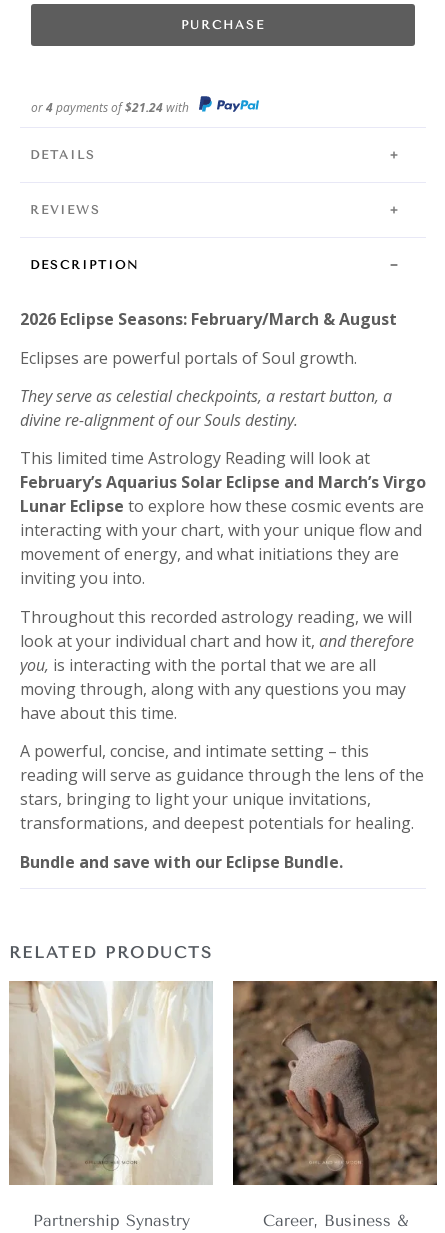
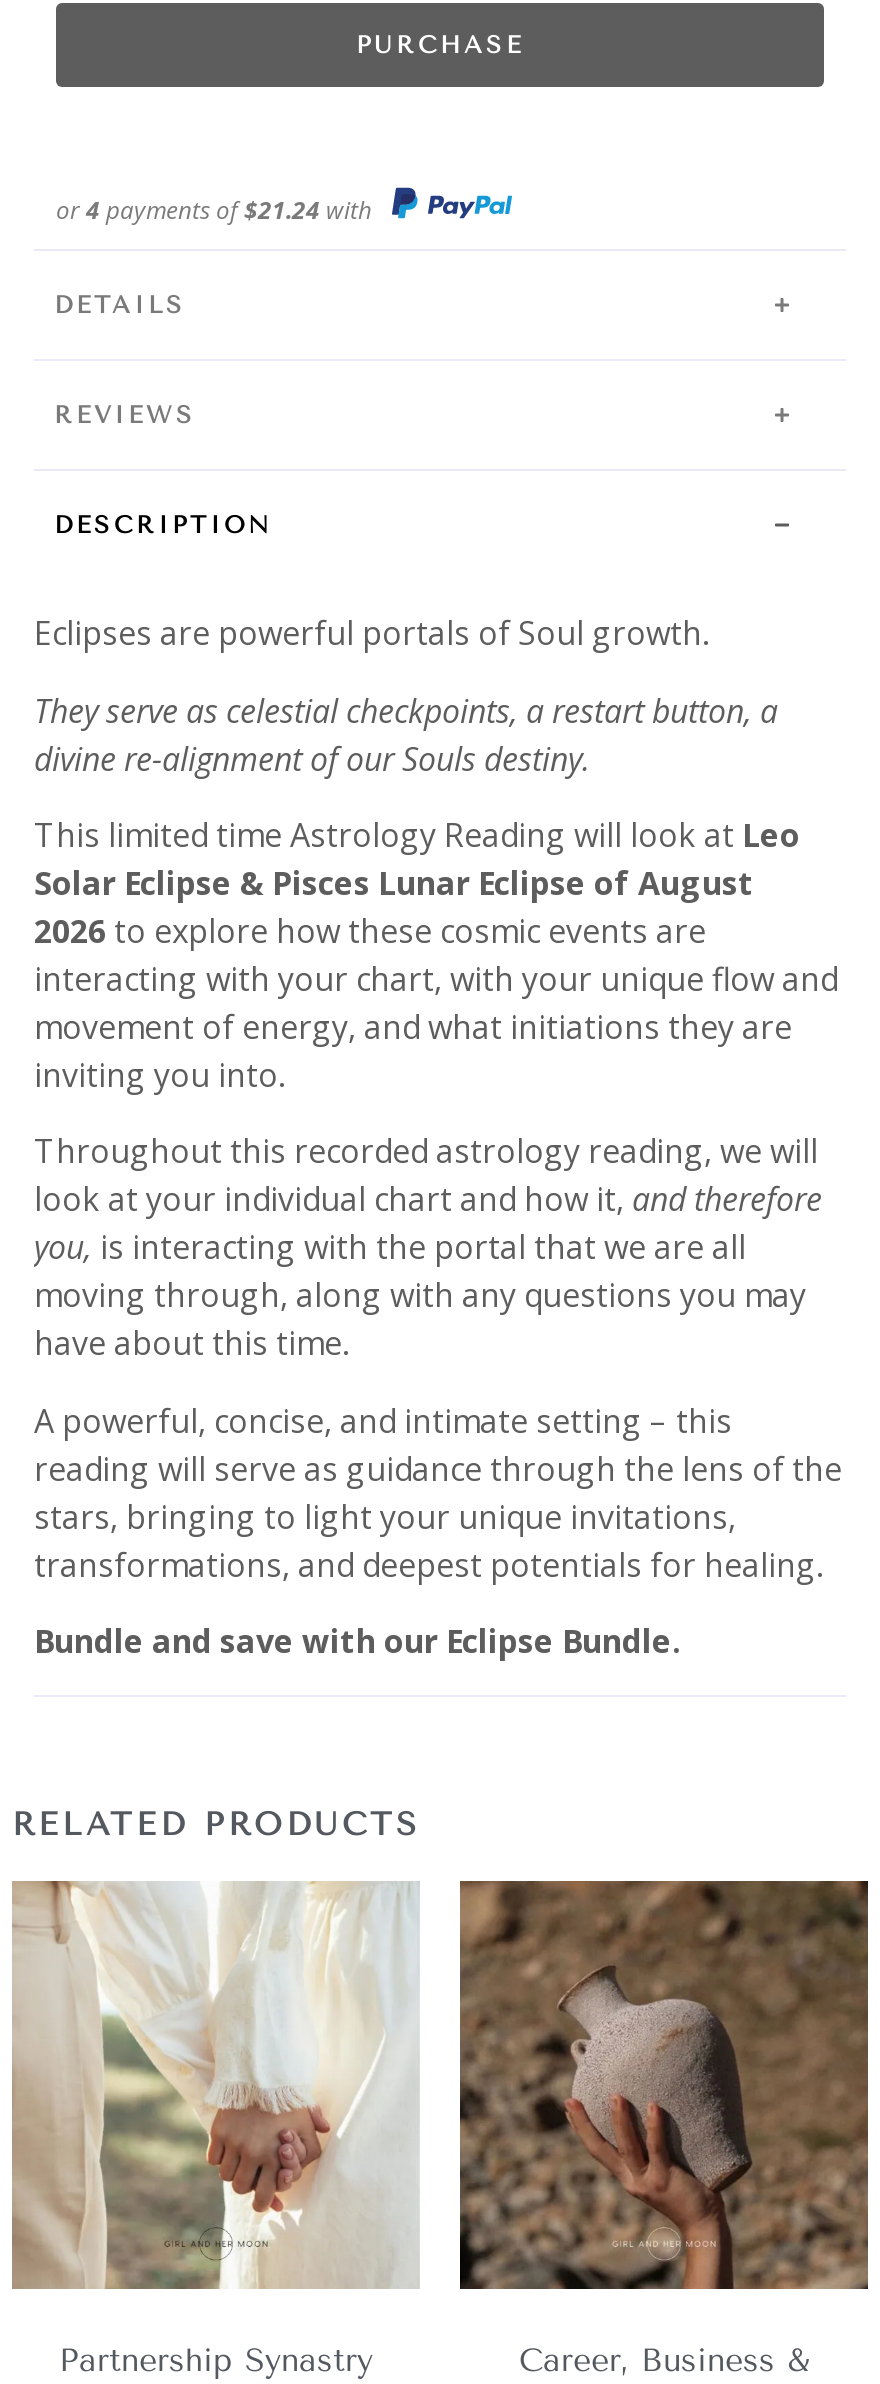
[20,308,397,330] 2026 Eclipse Seasons: February/March & August -> none
[20,447,426,517] This limited time Astrology Reading will look at | February’s Aquarius Solar Eclipse and March’s Virgo | Lunar Eclipse to explore how these cosmic events are -> [34,813,800,953] This limited time Astrology Reading will look at Leo | Solar Eclipse & Pisces Lunar Eclipse of August | 2026 to explore how these cosmic events are

